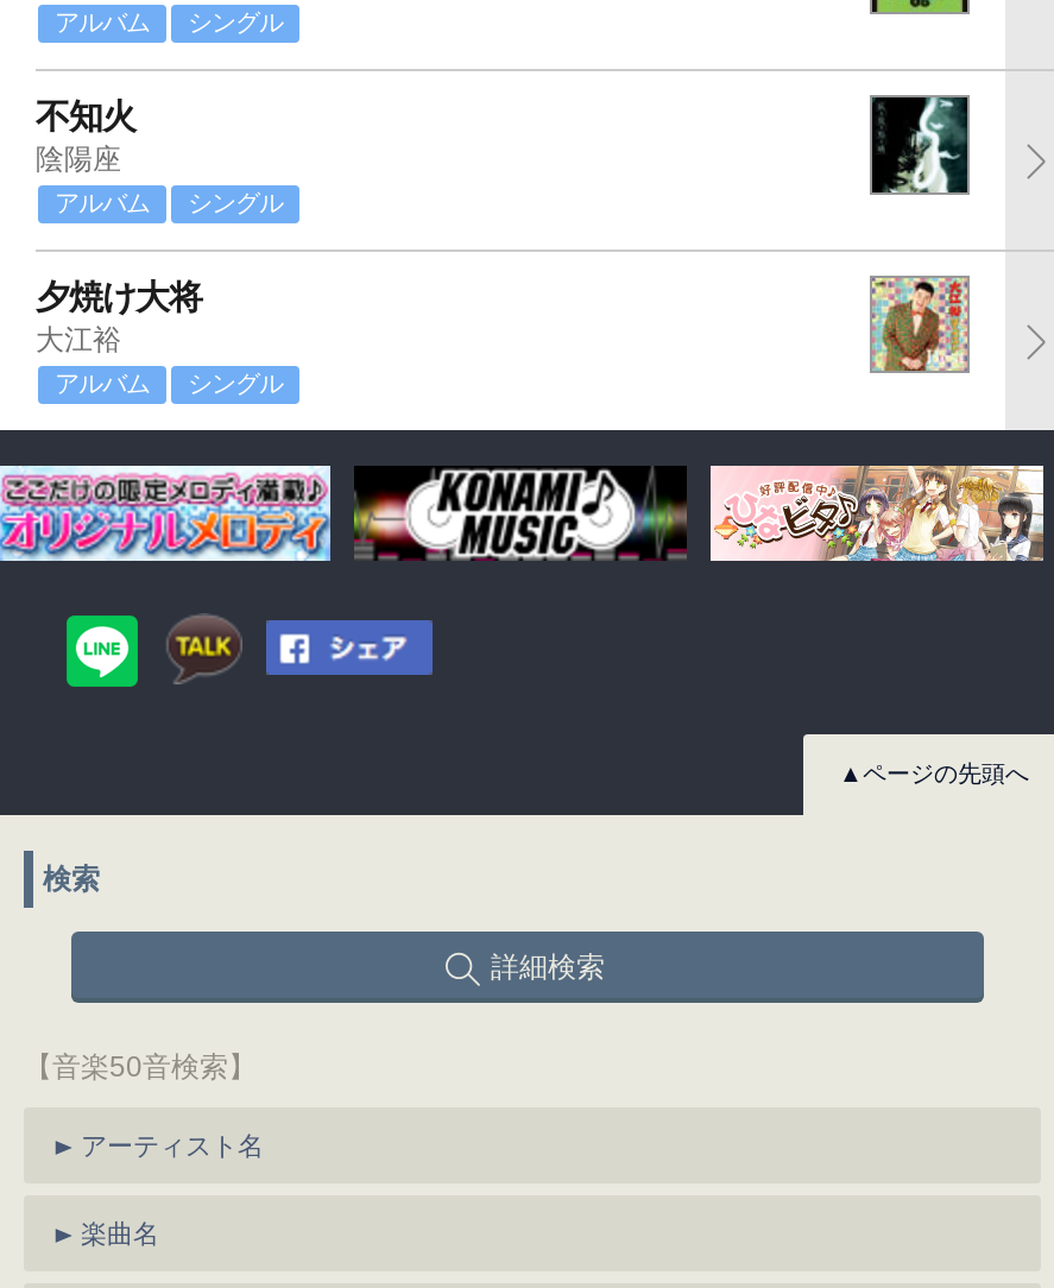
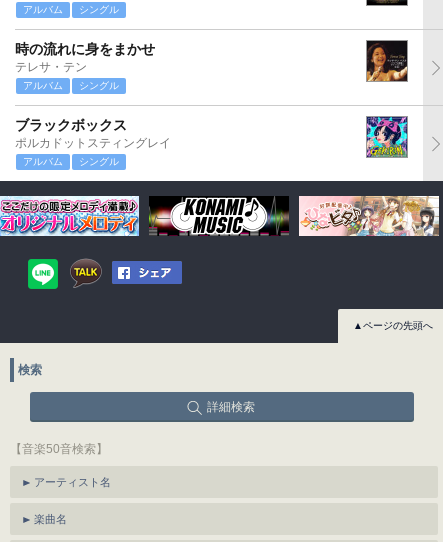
[36,97,135,176] 不知火 | 陰陽座 -> [15,41,155,74] 時の流れに身をまかせ | テレサ・テン
[870,95,970,195] [image] -> [366,41,408,82] [image]
[36,278,202,356] 夕焼け大将 | 大江裕 -> [15,117,171,150] ブラックボックス | ポルカドットスティングレイ
[870,276,970,373] [image] -> [366,116,408,158] [image]

